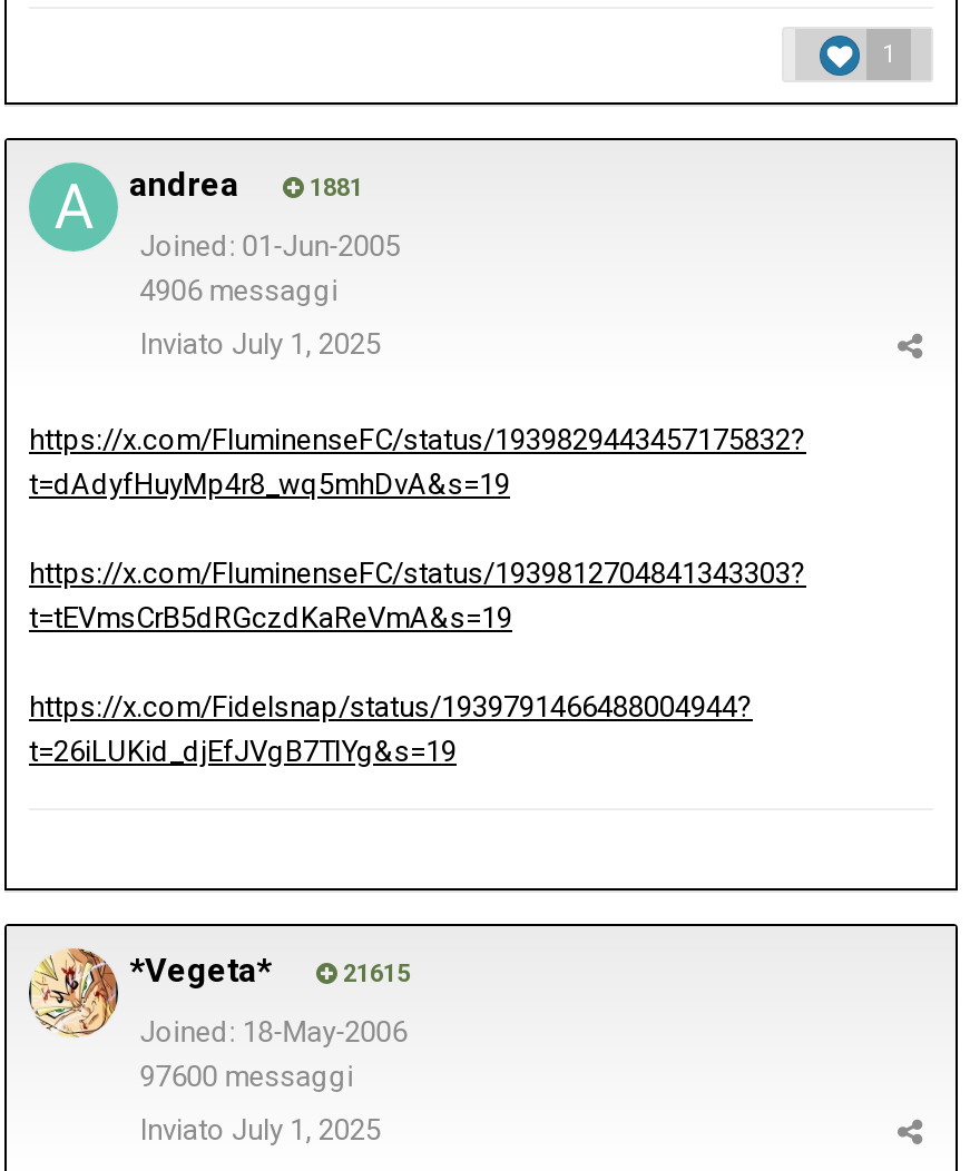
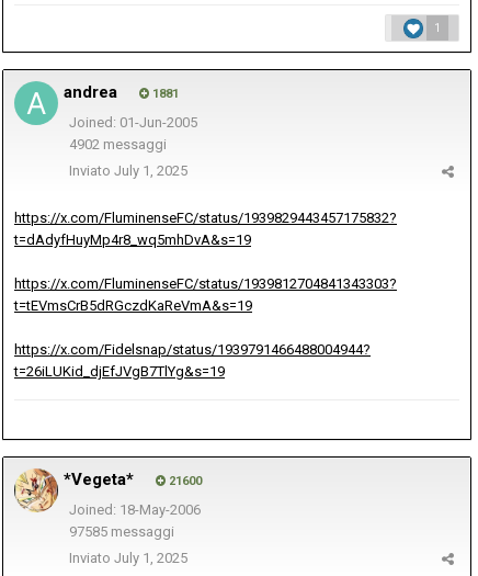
[140,275,338,308] 4906 messaggi -> [69,137,166,153] 4902 messaggi
[336,960,410,989] 21615 -> [166,474,202,488] 21600
[140,1061,354,1094] 97600 messaggi -> [69,524,174,540] 97585 messaggi

